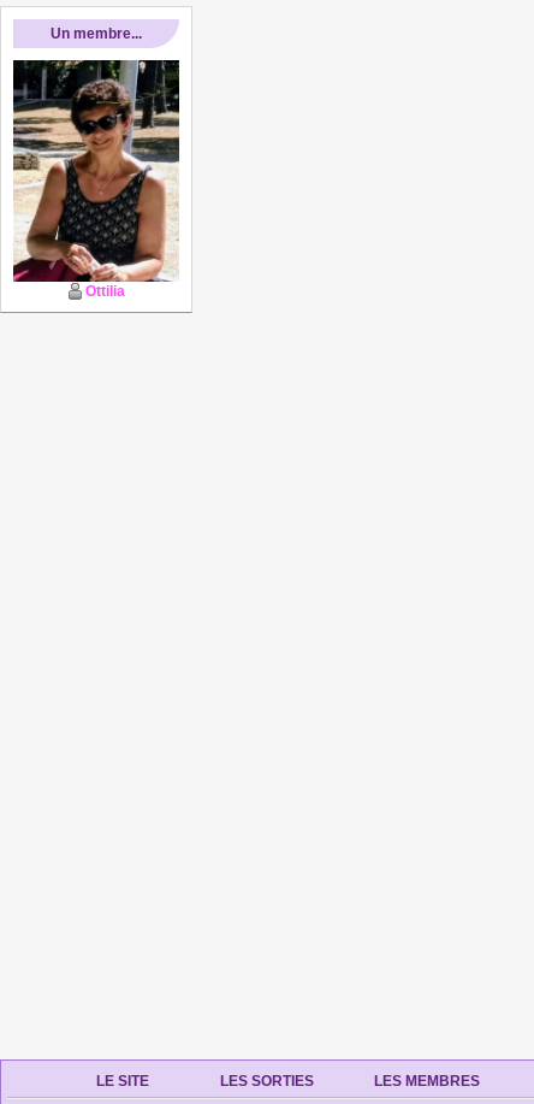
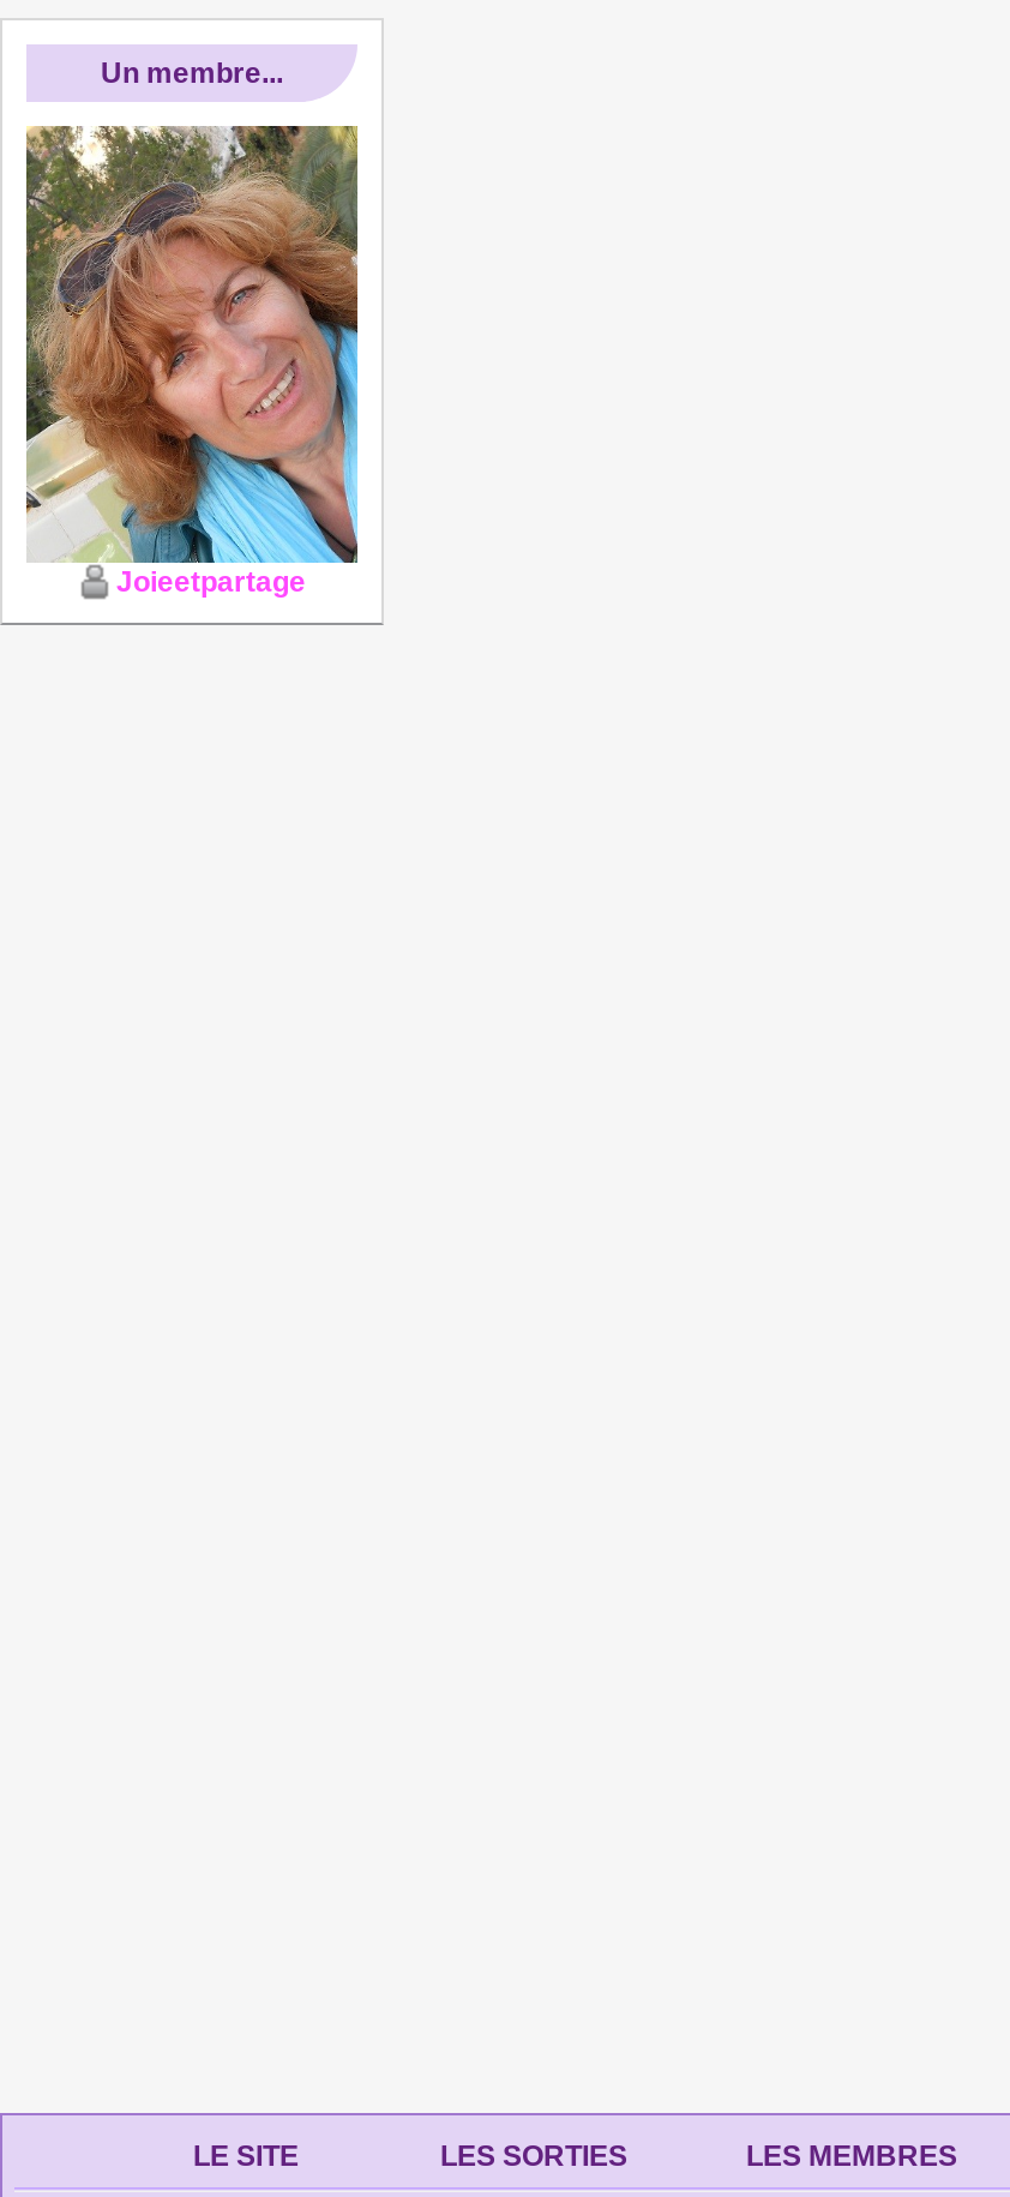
[12,59,180,300] [image] | Ottilia -> [24,124,360,598] [image] | Joieetpartage

